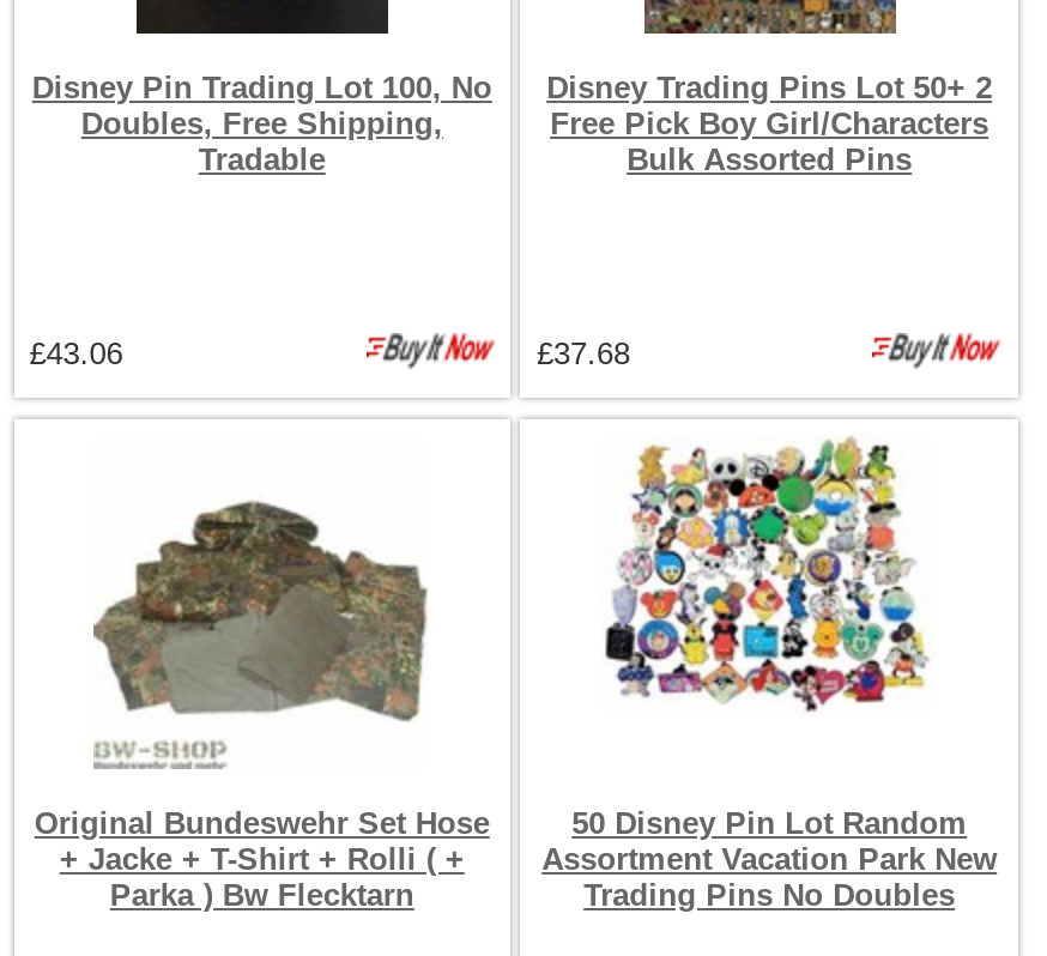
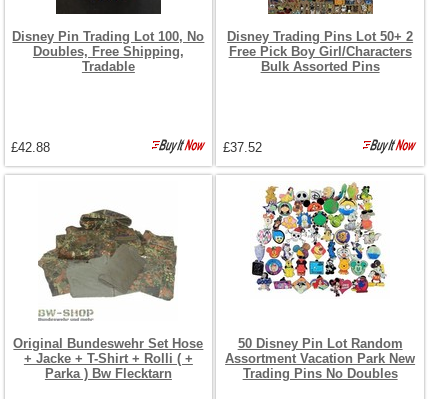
[29,334,123,370] £43.06 -> [11,140,50,155] £42.88
[536,334,630,370] £37.68 -> [223,140,262,155] £37.52

